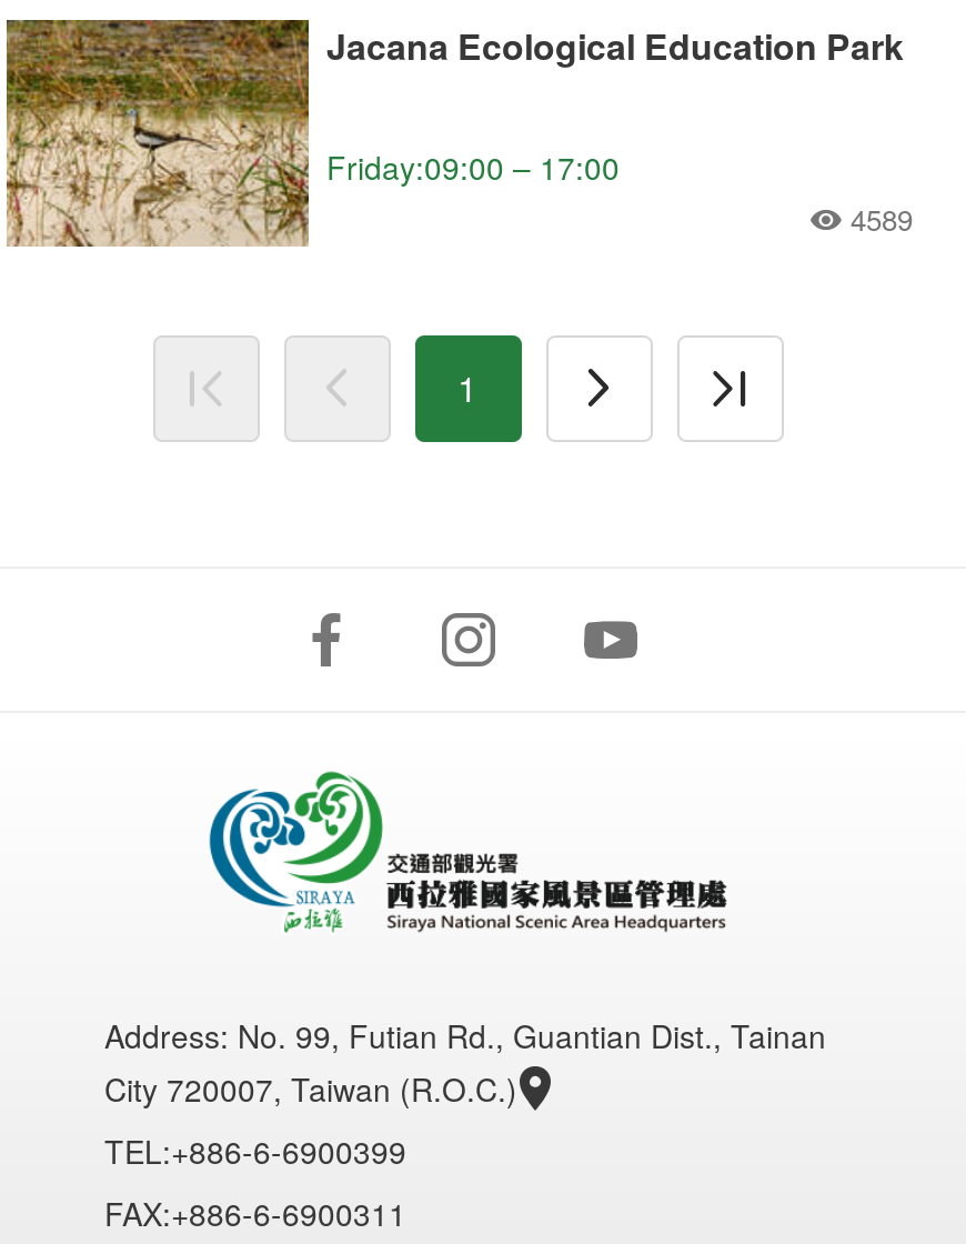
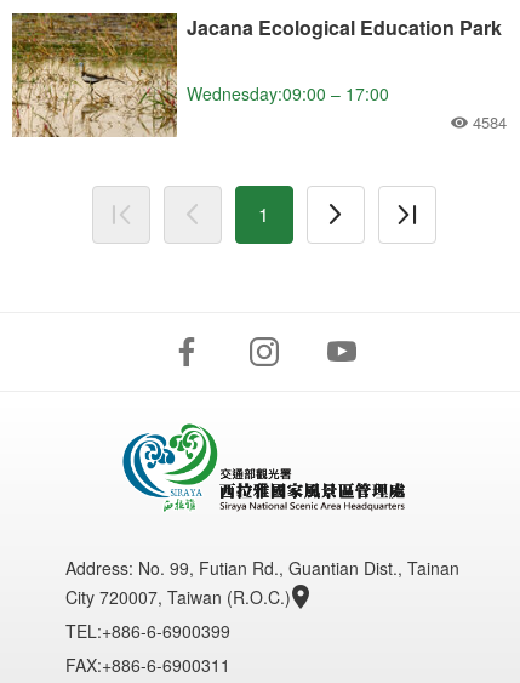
[326,143,913,239] Friday:09:00 – 17:00 | 4589 -> [187,81,507,133] Wednesday:09:00 – 17:00 | 4584

